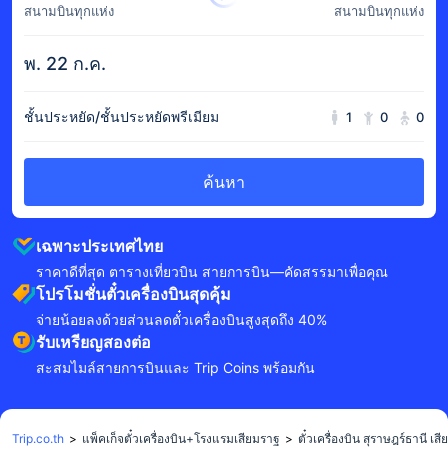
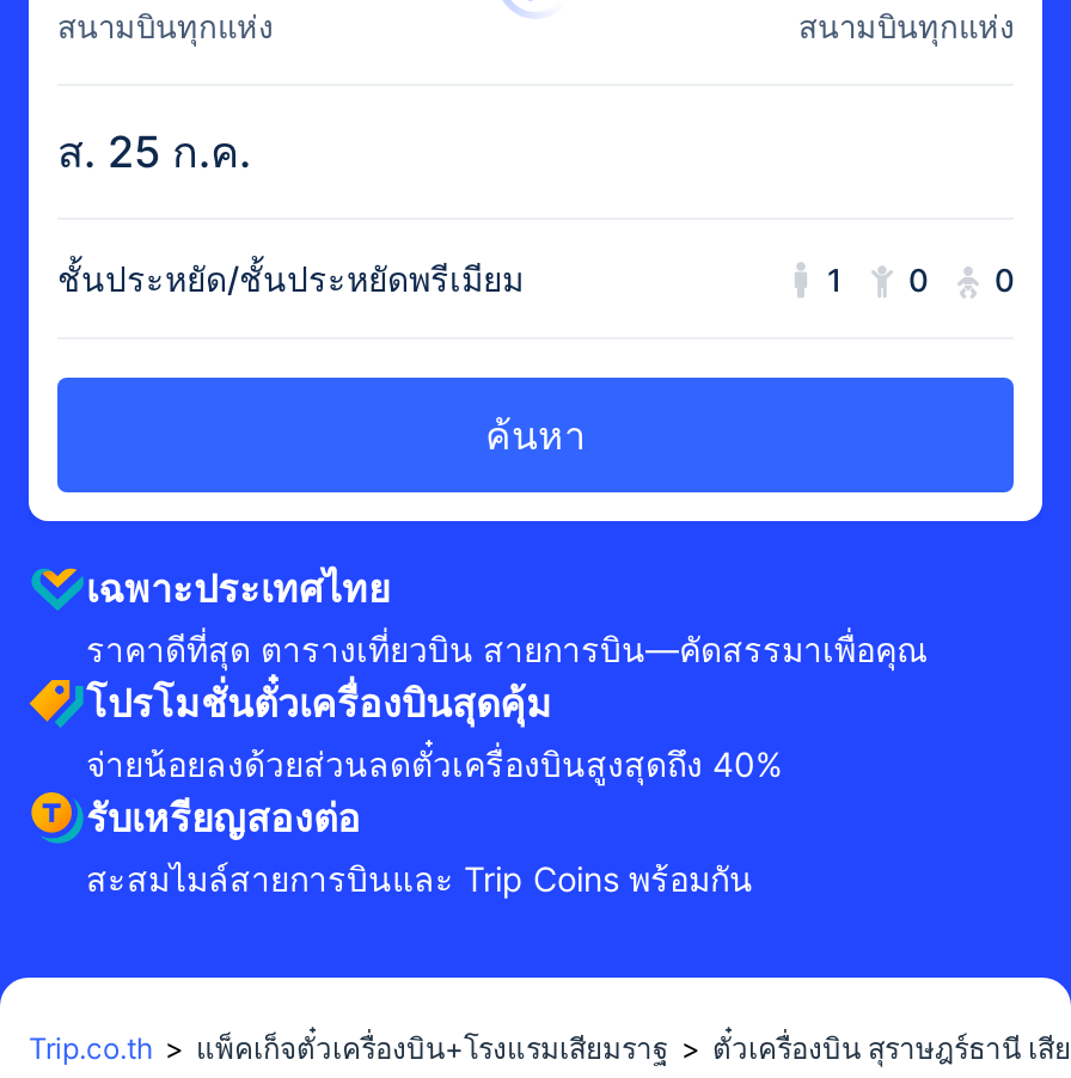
[24,53,106,74] พ. 22 ก.ค. -> [57,127,251,177] ส. 25 ก.ค.

